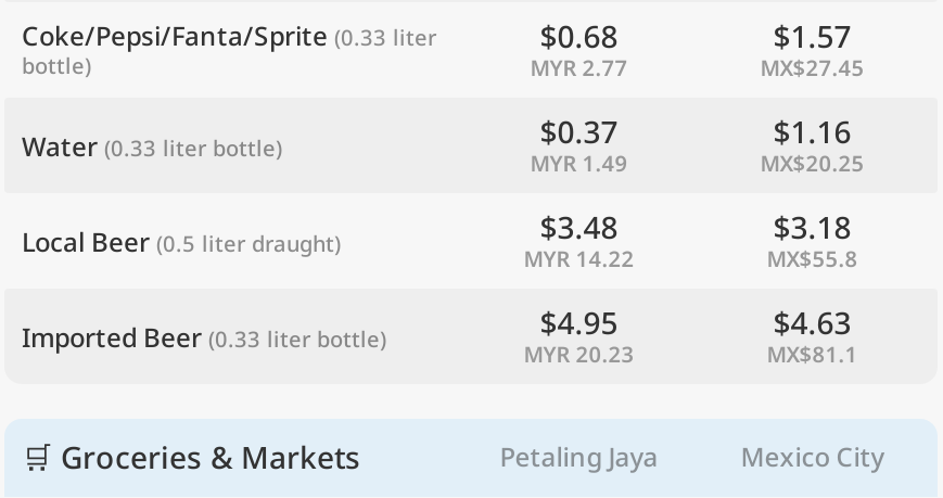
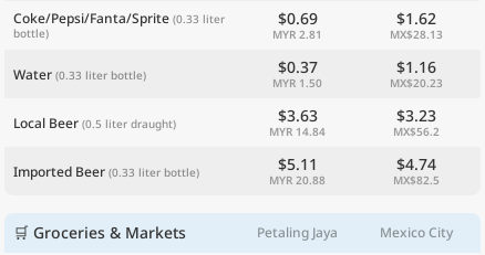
[530,16,628,83] $0.68 | MYR 2.77 -> [273,8,322,42] $0.69 | MYR 2.81
[760,16,864,83] $1.57 | MX$27.45 -> [390,8,443,42] $1.62 | MX$28.13
[530,148,628,178] MYR 1.49 -> [273,75,322,91] MYR 1.50
[760,148,864,178] MX$20.25 -> [390,75,443,91] MX$20.23
[523,207,634,274] $3.48 | MYR 14.22 -> [269,105,326,139] $3.63 | MYR 14.84
[767,207,858,274] $3.18 | MX$55.8 -> [393,105,440,139] $3.23 | MX$56.2
[523,302,634,369] $4.95 | MYR 20.23 -> [269,154,326,188] $5.11 | MYR 20.88
[767,302,858,369] $4.63 | MX$81.1 -> [393,154,440,188] $4.74 | MX$82.5

